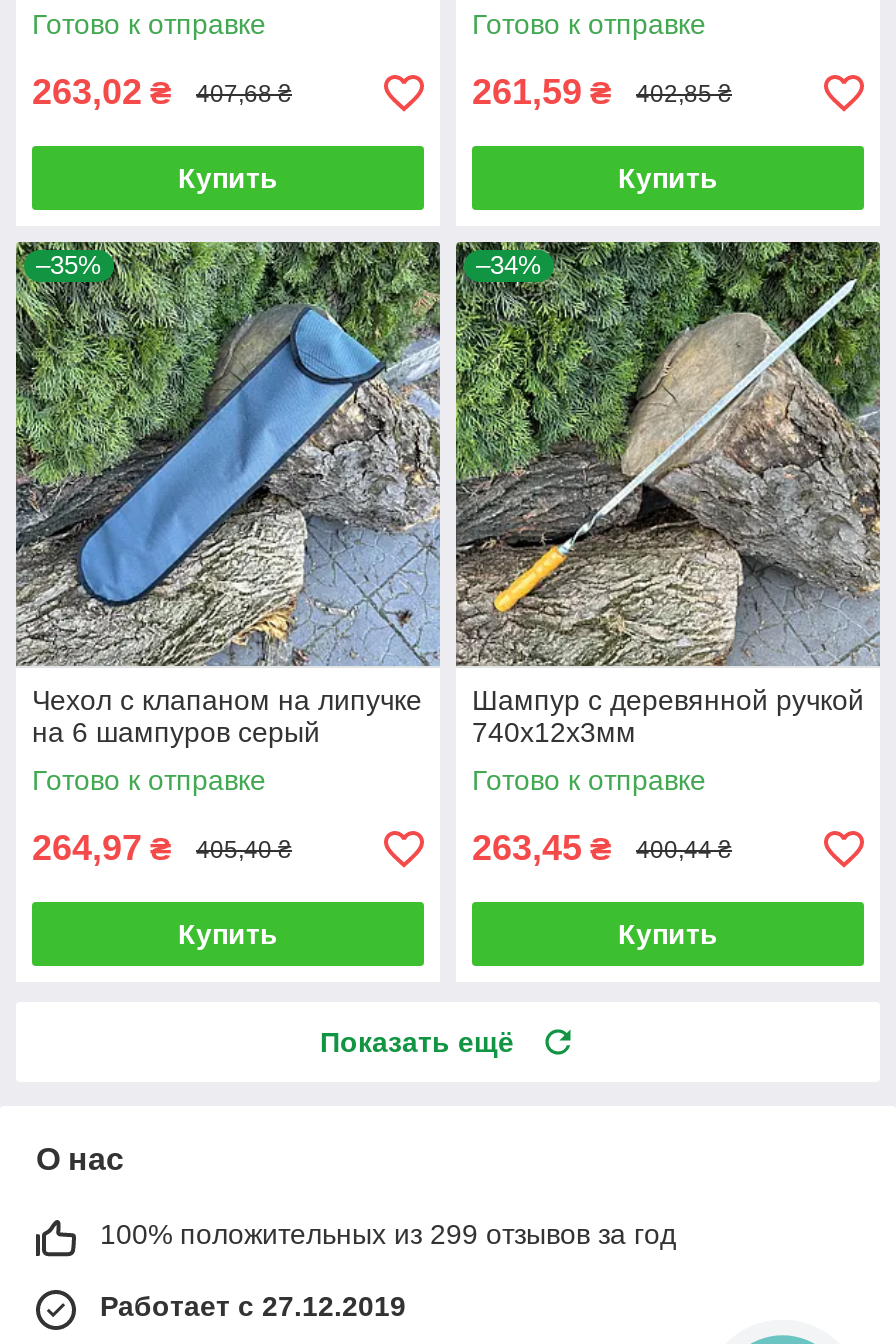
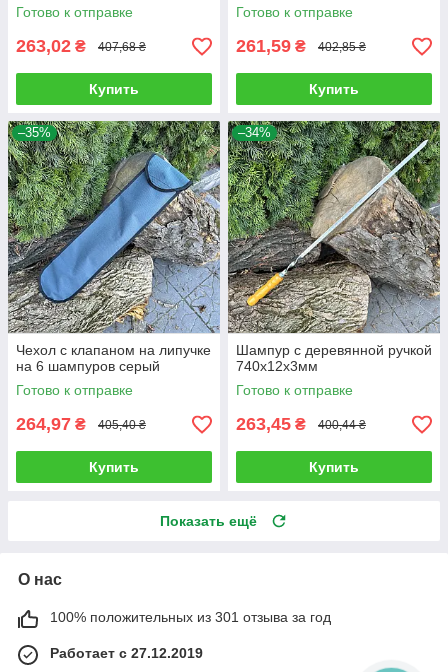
[100,1219,676,1251] 100% положительных из 299 отзывов за год -> [50,609,331,625] 100% положительных из 301 отзыва за год

